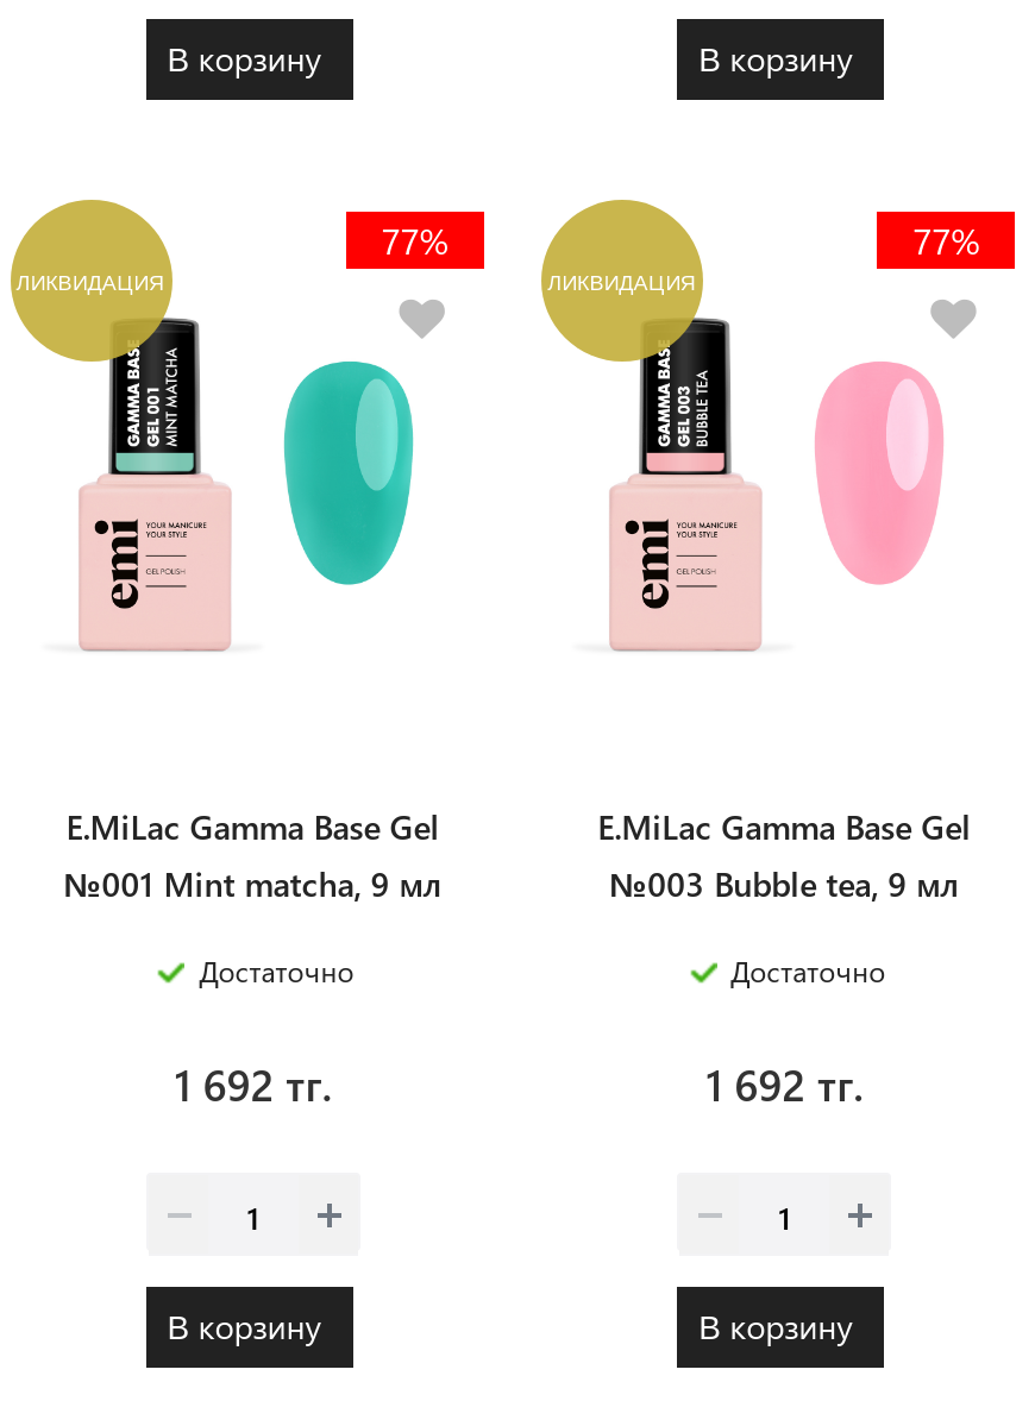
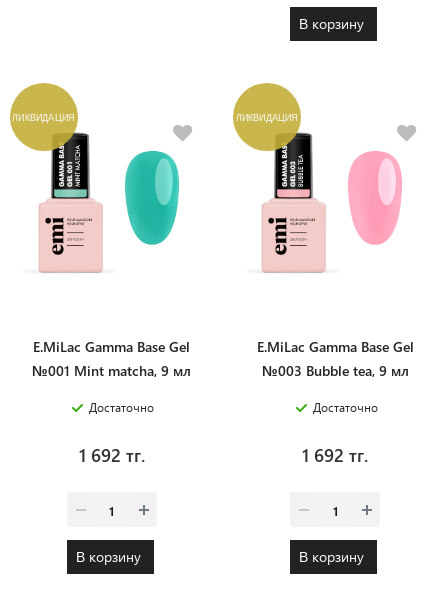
[167,35,322,80] В корзину -> none
[381,216,448,263] 77% -> none
[913,216,979,263] 77% -> none

